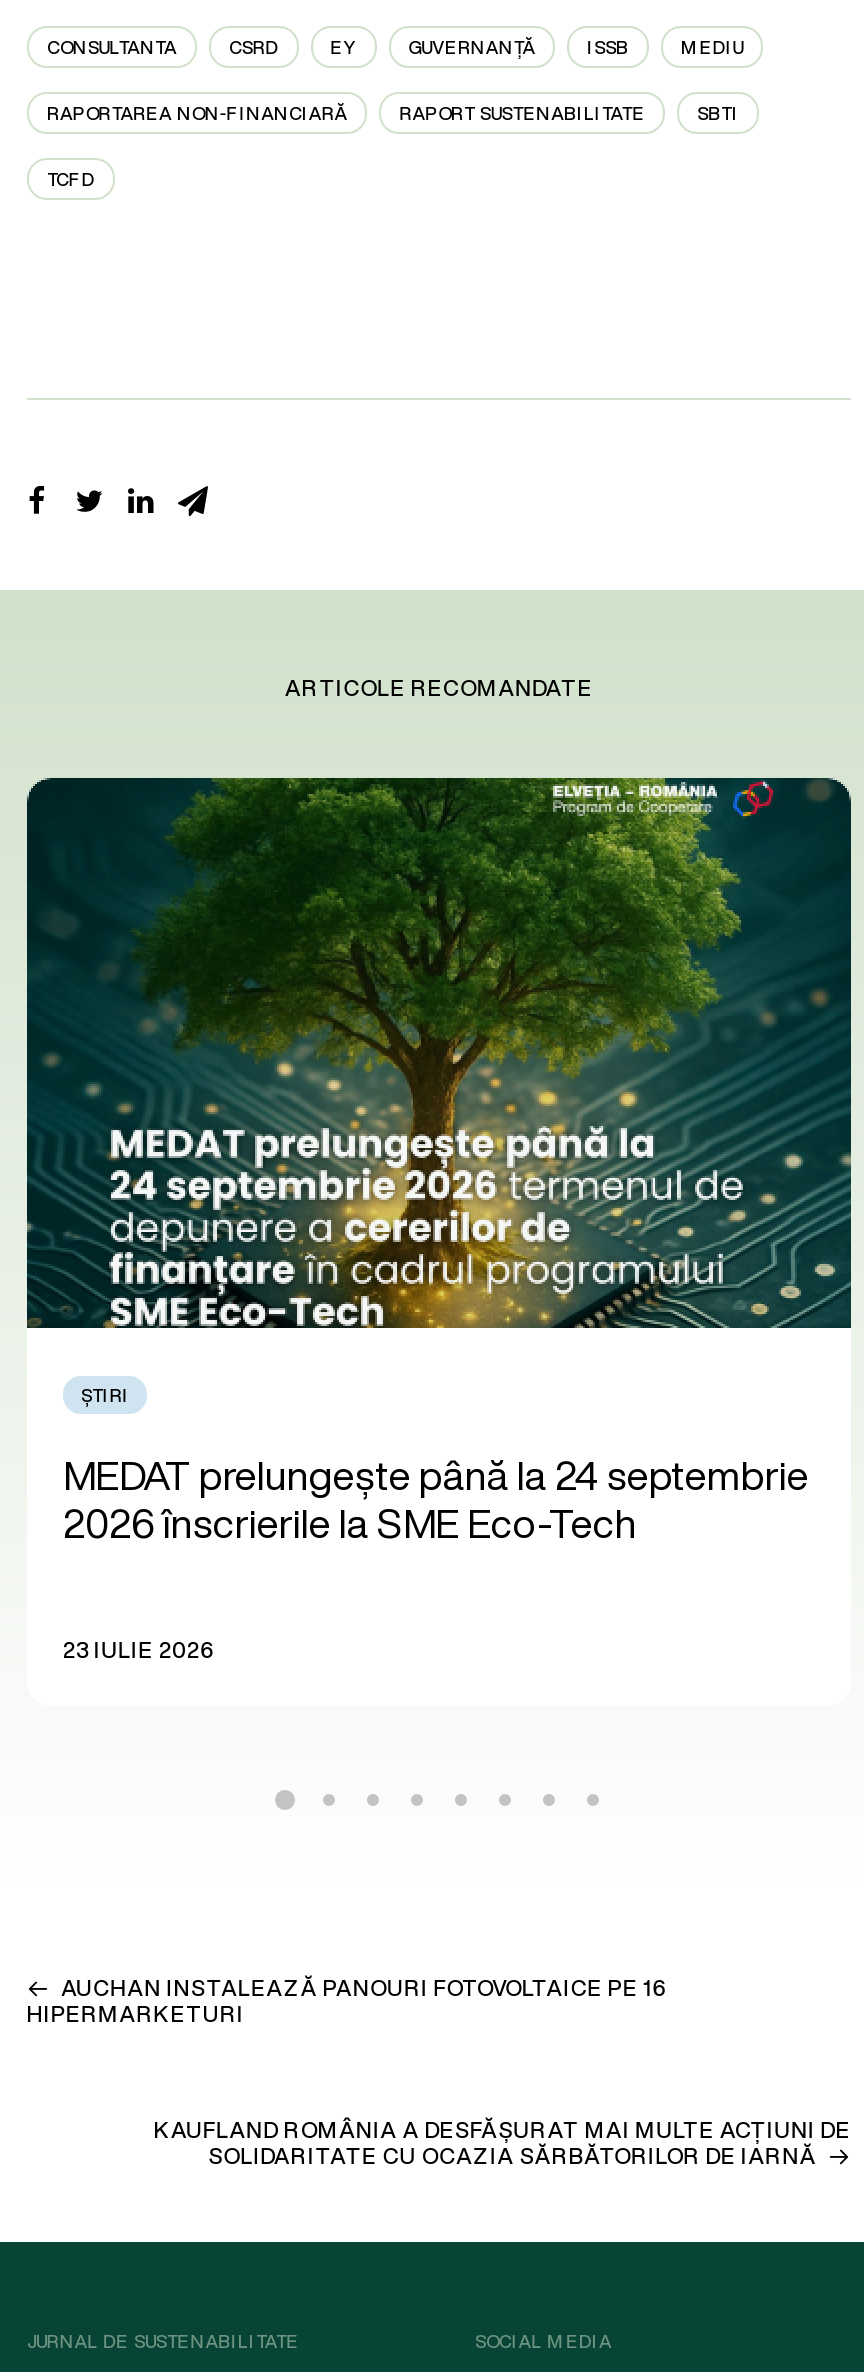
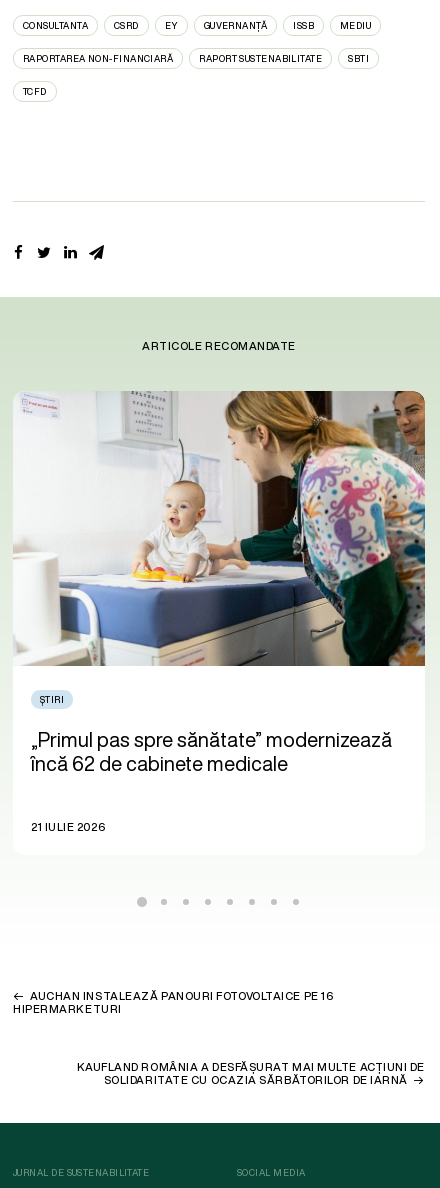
[25,776,853,1330] [image] -> [13,390,426,667] [image]
[63,1446,809,1552] MEDAT prelungește până la 24 septembrie | 2026 înscrierile la SME Eco-Tech -> [31,725,392,778] „Primul pas spre sănătate” modernizează | încă 62 de cabinete medicale
[63,1634,215,1666] 23 IULIE 2026 -> [31,819,105,835] 21 IULIE 2026

